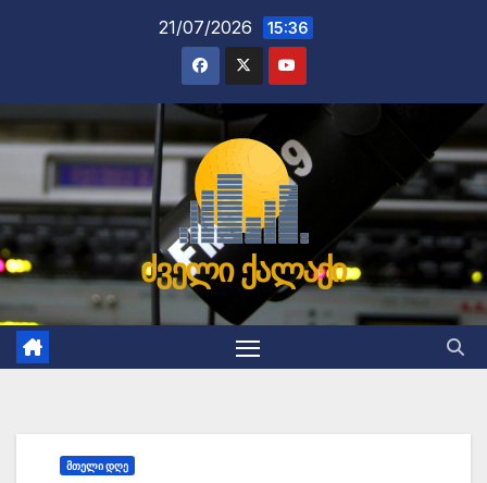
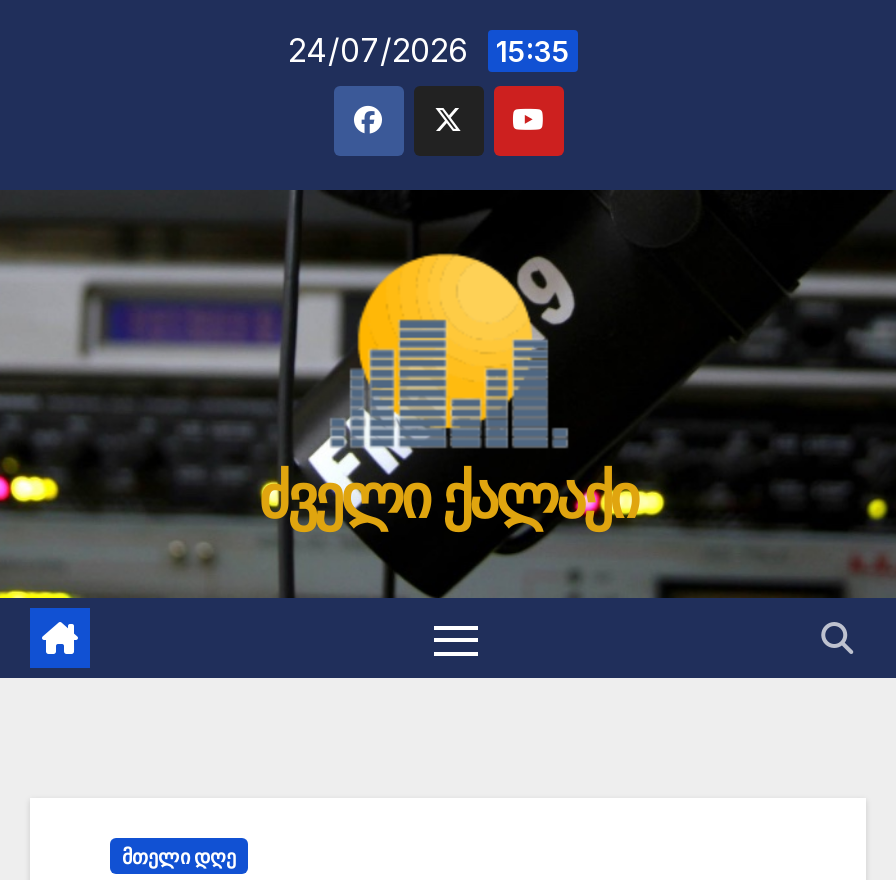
[158,16,308,38] 21/07/2026 15:36 -> [288,30,570,70] 24/07/2026 15:35

